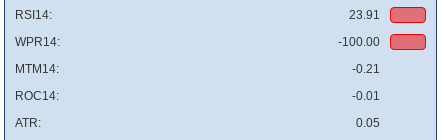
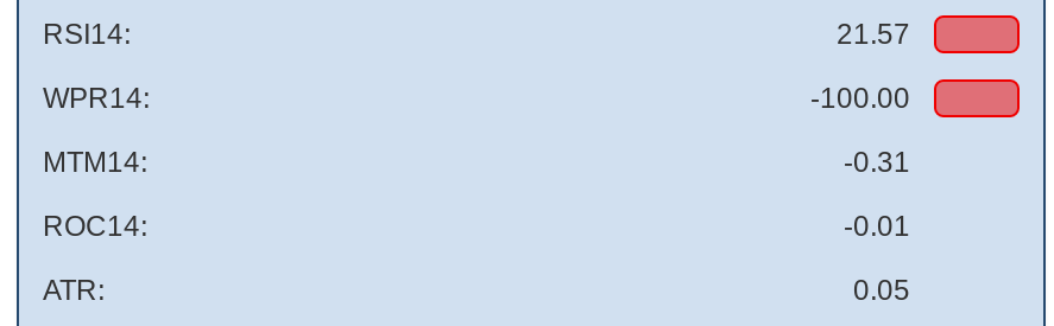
[349,8,380,22] 23.91 -> [837,18,910,51] 21.57
[352,62,380,76] -0.21 -> [844,146,910,179] -0.31

